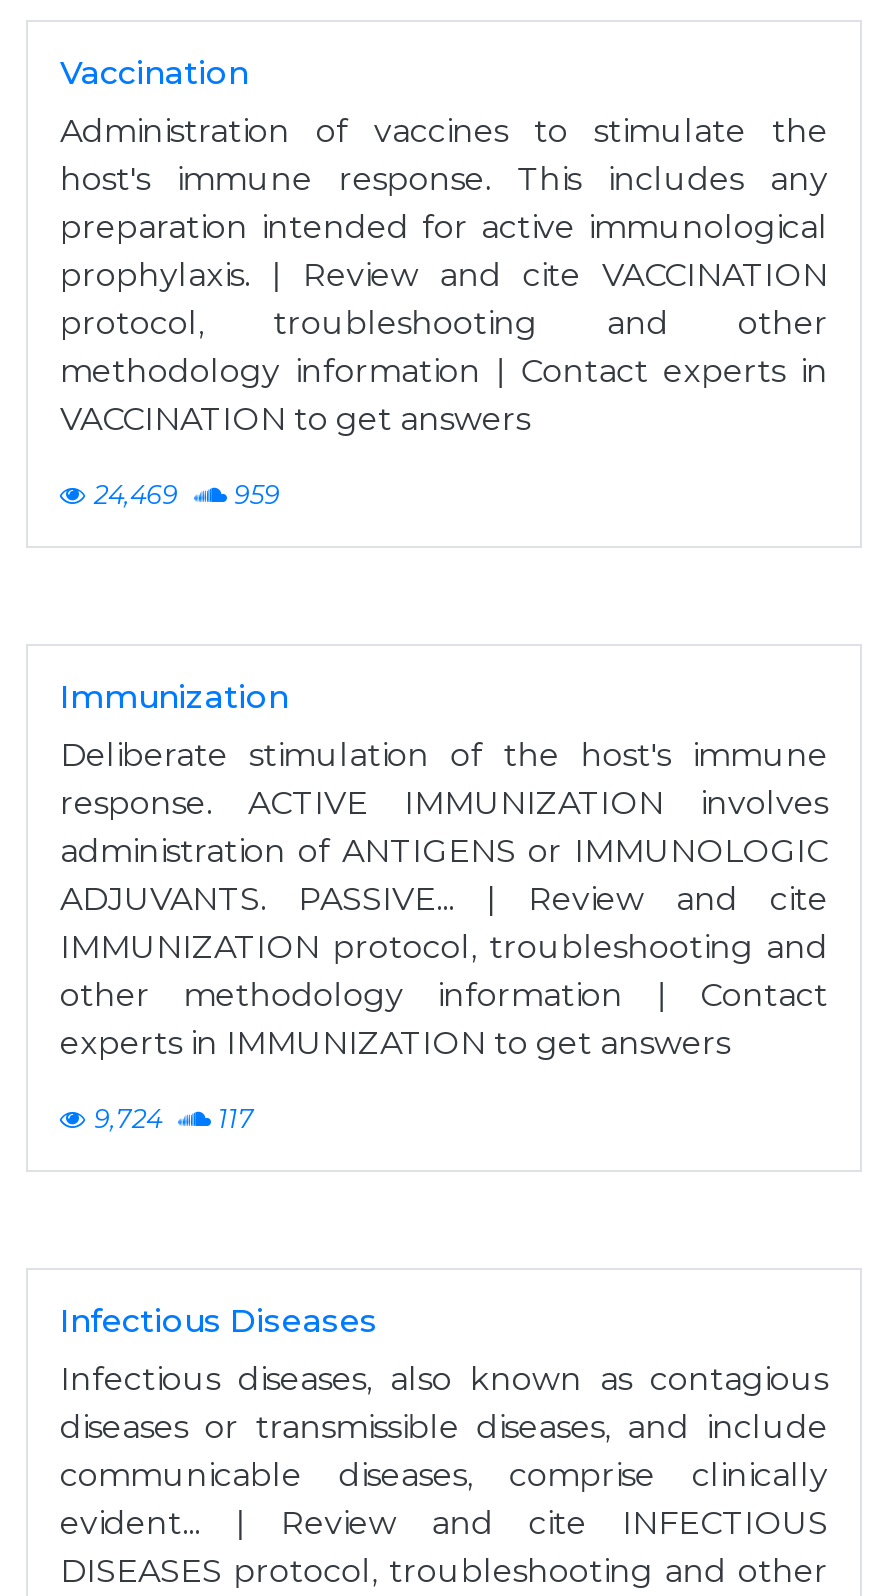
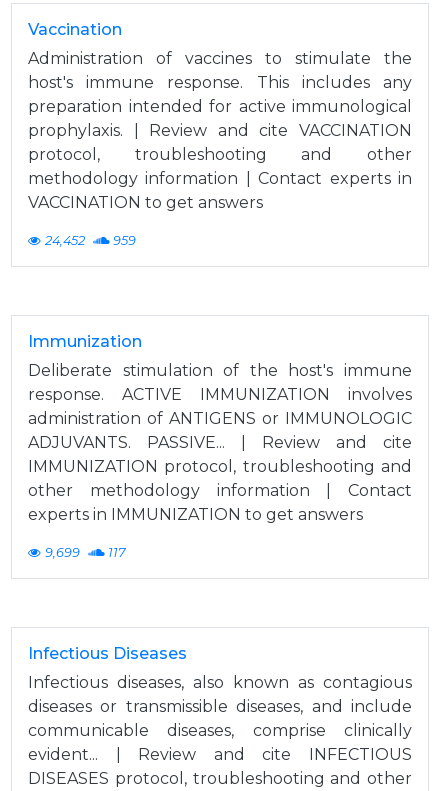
[94,479,280,509] 24,469 959 -> [45,233,136,248] 24,452 959
[94,1103,254,1133] 9,724 117 -> [45,545,126,560] 9,699 117

